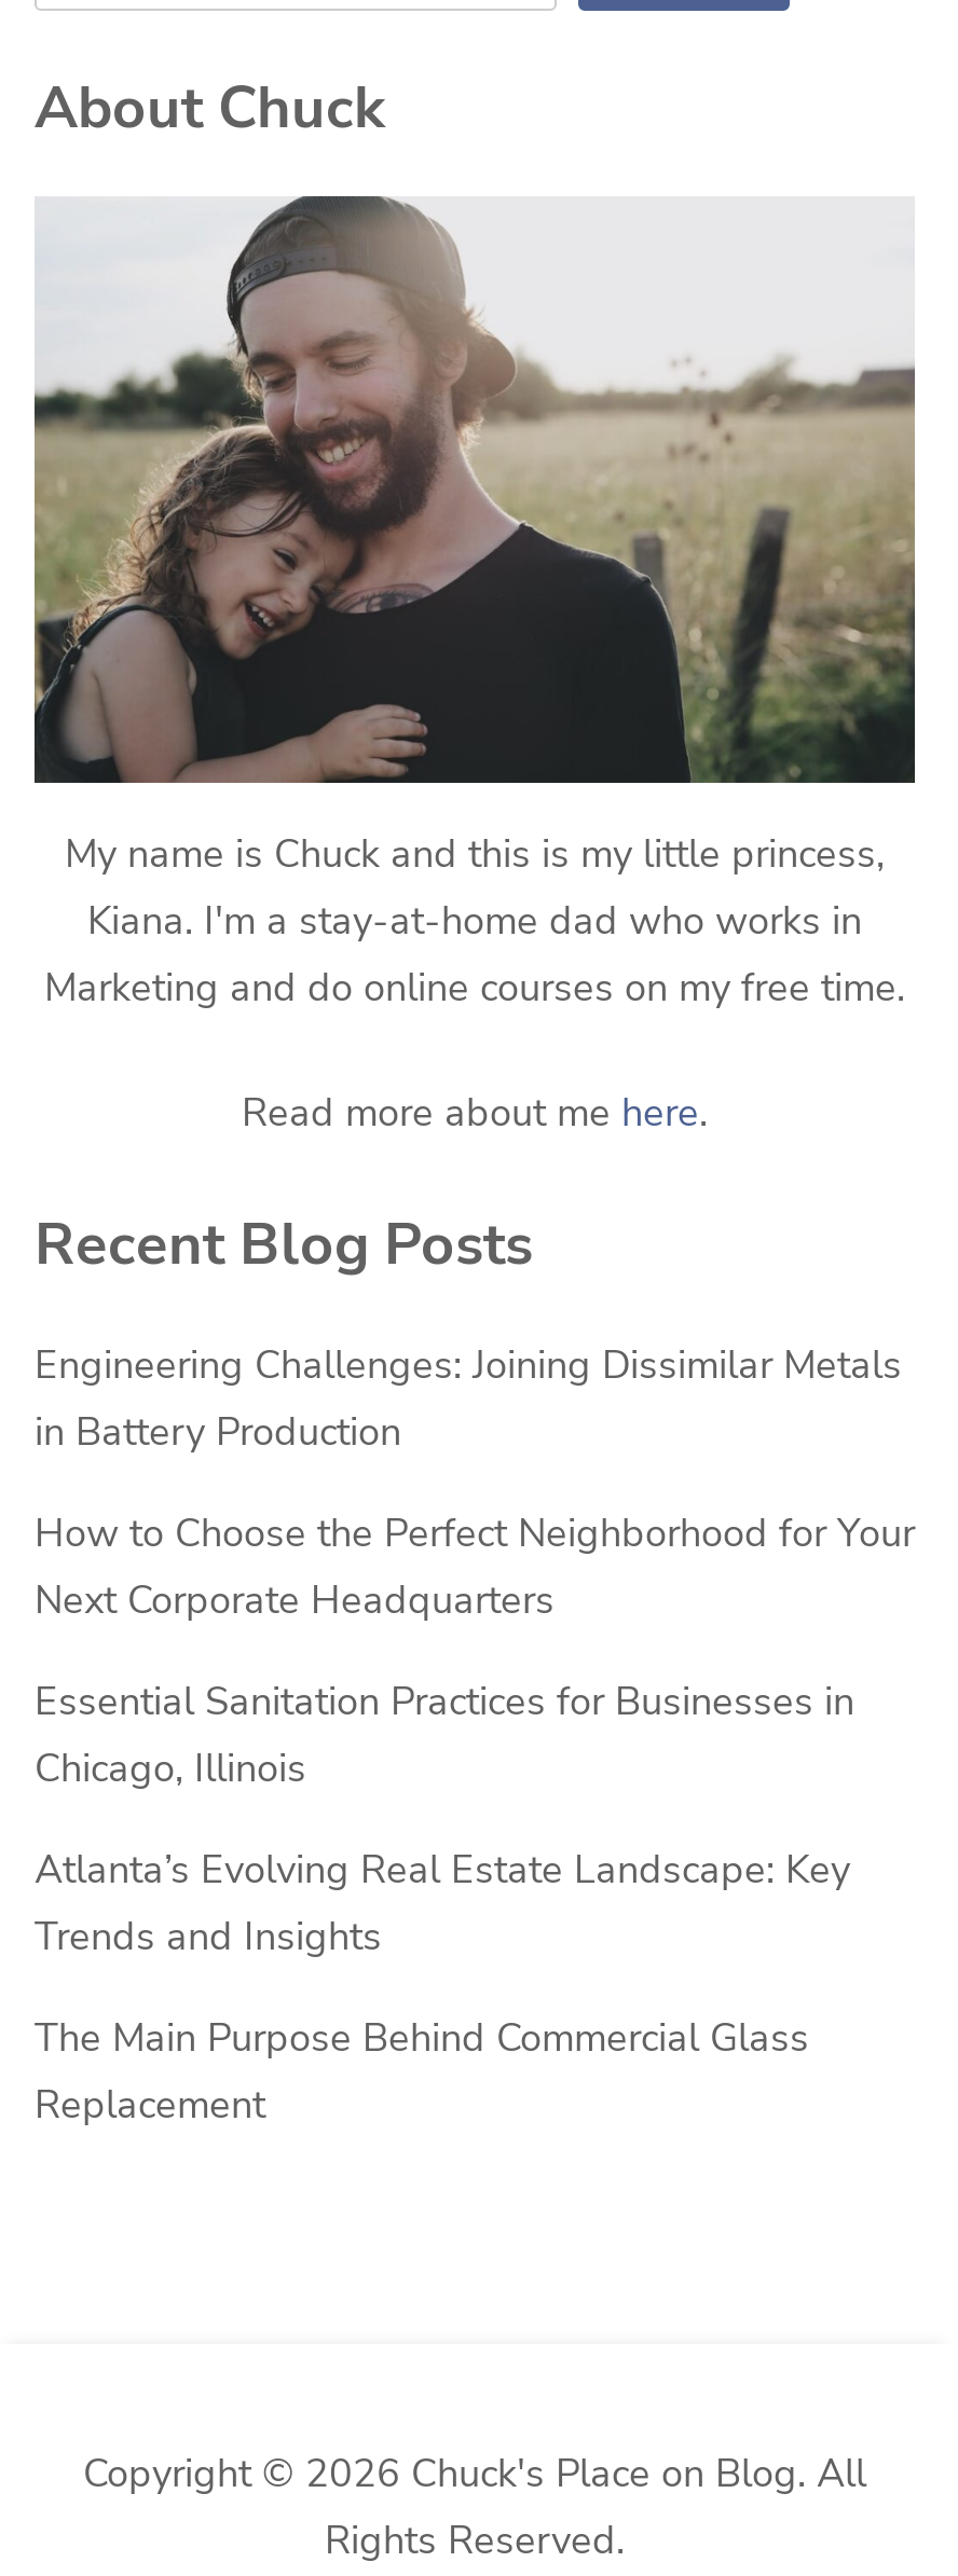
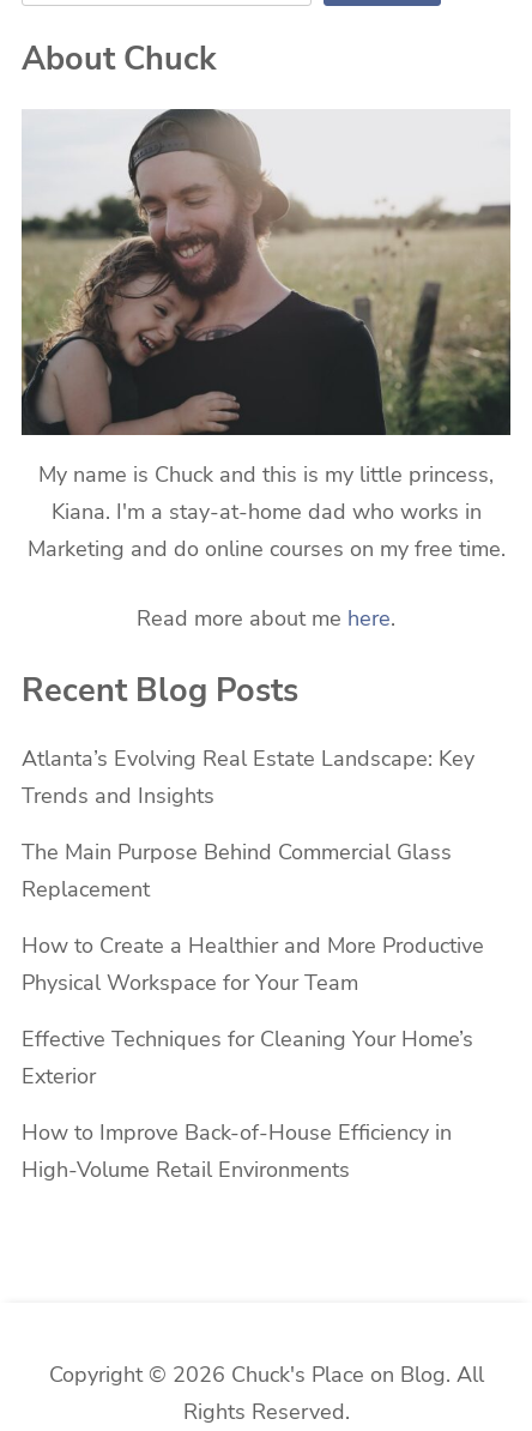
[35,1340,915,1795] Engineering Challenges: Joining Dissimilar Metals | in Battery Production | How to Choose the Perfect Neighborhood for Your | Next Corporate Headquarters | Essential Sanitation Practices for Businesses in | Chicago, Illinois -> none
moved [35,1844,850,2131] -> [22,744,474,903]: Atlanta’s Evolving Real Estate Landscape: Key | Trends and Insights | The Main Purpose Behind Commercial Glass | Replacement
none -> [22,931,484,1184] How to Create a Healthier and More Productive | Physical Workspace for Your Team | Effective Techniques for Cleaning Your Home’s | Exterior | How to Improve Back-of-House Efficiency in | High-Volume Retail Environments

